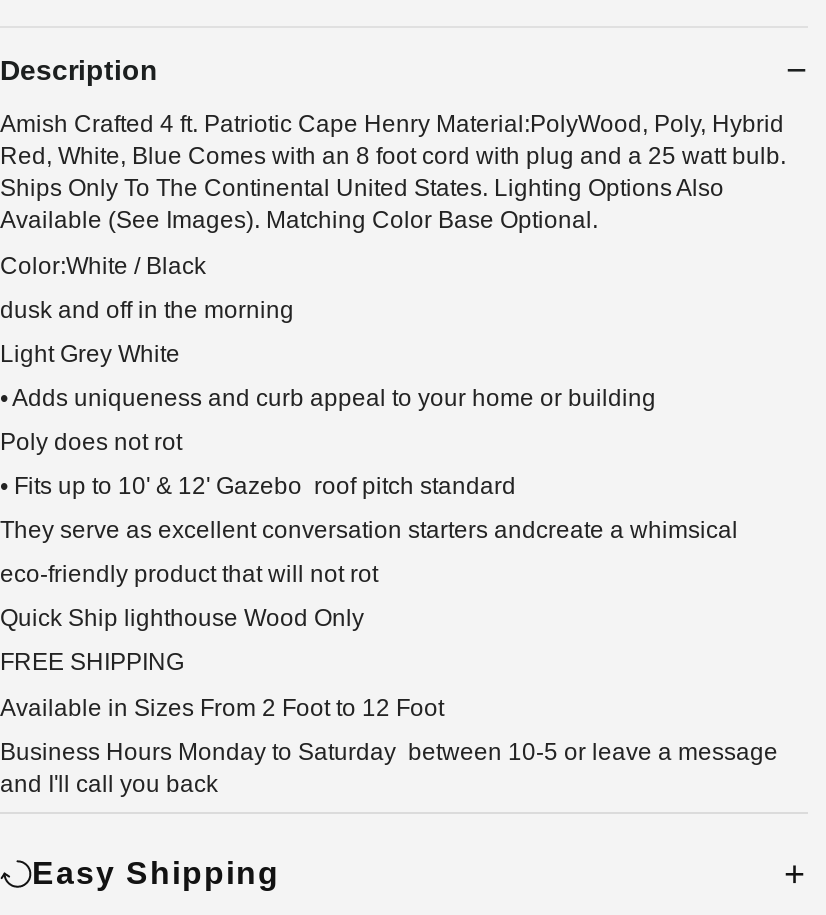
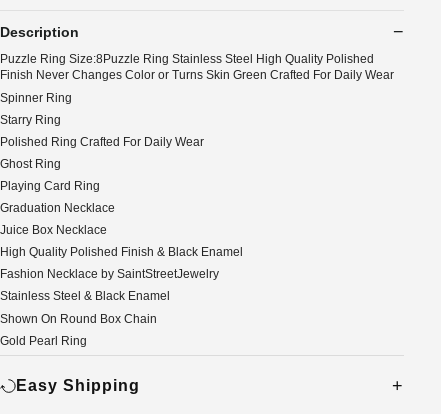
[0,111,786,235] Amish Crafted 4 ft. Patriotic Cape Henry Material:PolyWood, Poly, Hybrid | Red, White, Blue Comes with an 8 foot cord with plug and a 25 watt bulb. | Ships Only To The Continental United States. Lighting Options Also | Available (See Images). Matching Color Base Optional. -> [0,52,394,82] Puzzle Ring Size:8Puzzle Ring Stainless Steel High Quality Polished | Finish Never Changes Color or Turns Skin Green Crafted For Daily Wear
[0,251,206,279] Color:White / Black -> [0,90,72,104] Spinner Ring
[0,295,294,323] dusk and off in the morning -> [0,113,61,127] Starry Ring
[0,339,180,367] Light Grey White -> [0,135,204,149] Polished Ring Crafted For Daily Wear
[0,384,656,412] • Adds uniqueness and curb appeal to your home or building -> [0,157,61,171] Ghost Ring
[0,428,182,456] Poly does not rot -> [0,179,100,193] Playing Card Ring
[0,472,516,500] • Fits up to 10' & 12' Gazebo roof pitch standard -> [0,201,115,215] Graduation Necklace
[0,516,738,544] They serve as excellent conversation starters andcreate a whimsical -> [0,223,107,237] Juice Box Necklace
[0,561,378,589] eco-friendly product that will not rot -> [0,245,243,259] High Quality Polished Finish & Black Enamel
[0,605,364,633] Quick Ship lighthouse Wood Only -> [0,267,219,281] Fashion Necklace by SaintStreetJewelry
[0,649,184,677] FREE SHIPPING -> [0,289,170,303] Stainless Steel & Black Enamel
[0,693,444,721] Available in Sizes From 2 Foot to 12 Foot -> [0,312,157,326] Shown On Round Box Chain
[0,737,778,797] Business Hours Monday to Saturday between 10-5 or leave a message | and I'll call you back -> [0,334,87,348] Gold Pearl Ring

